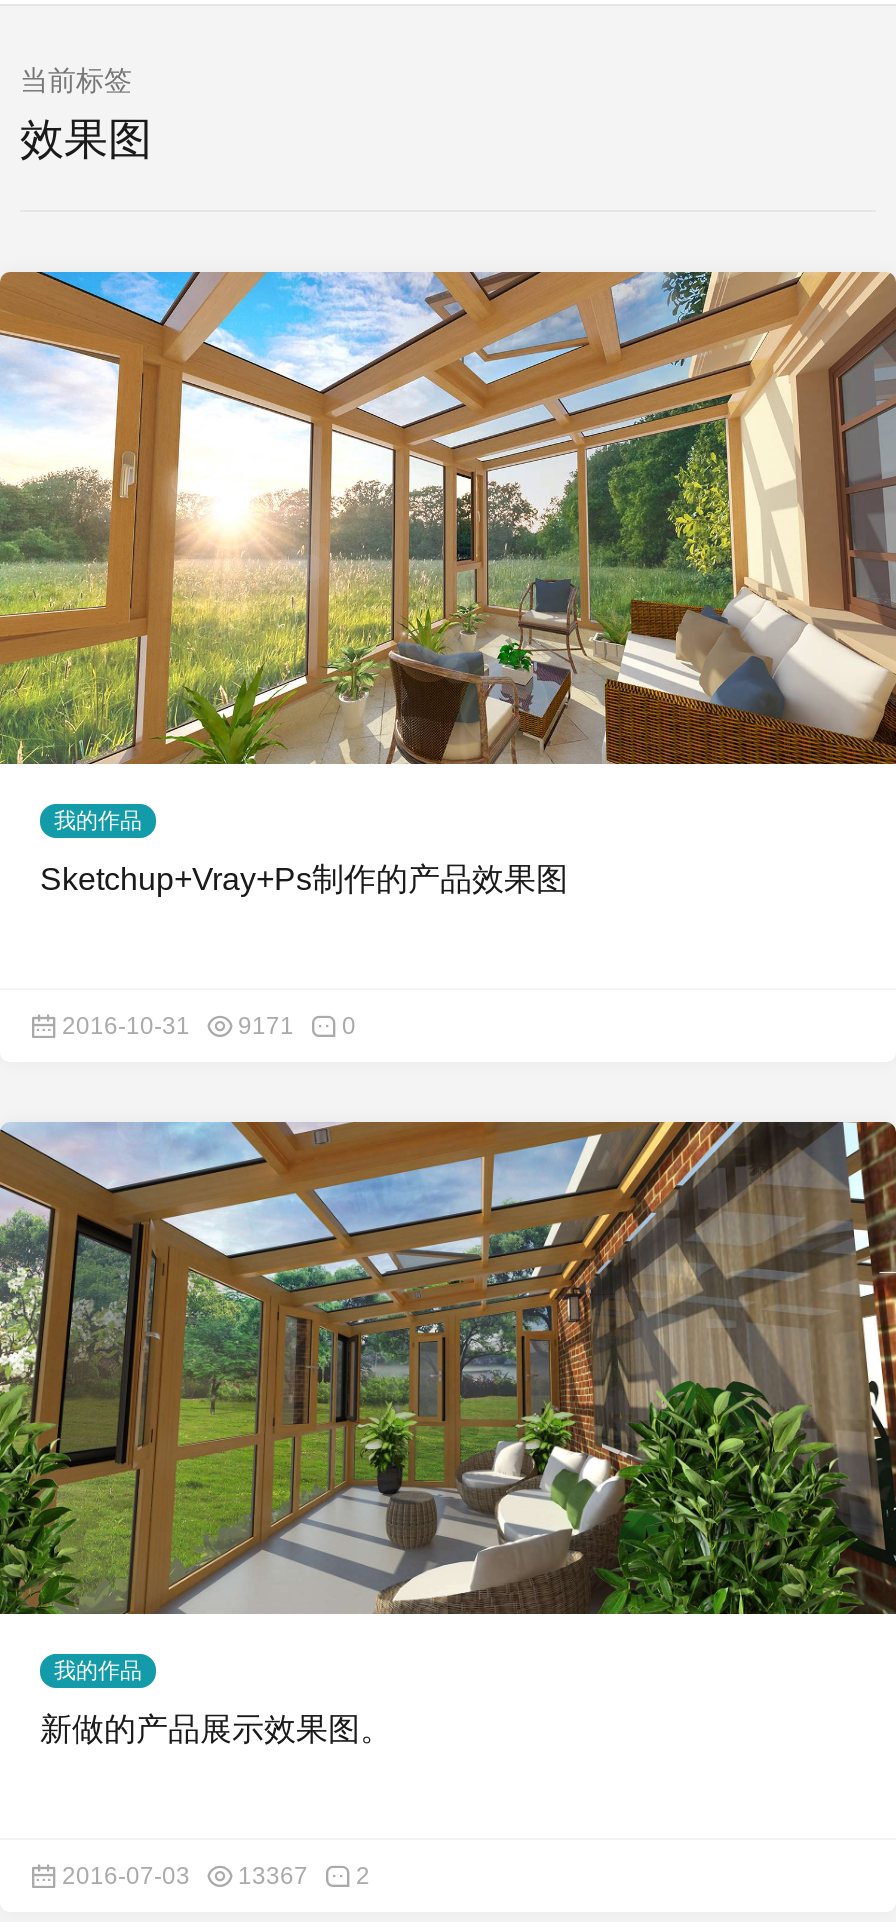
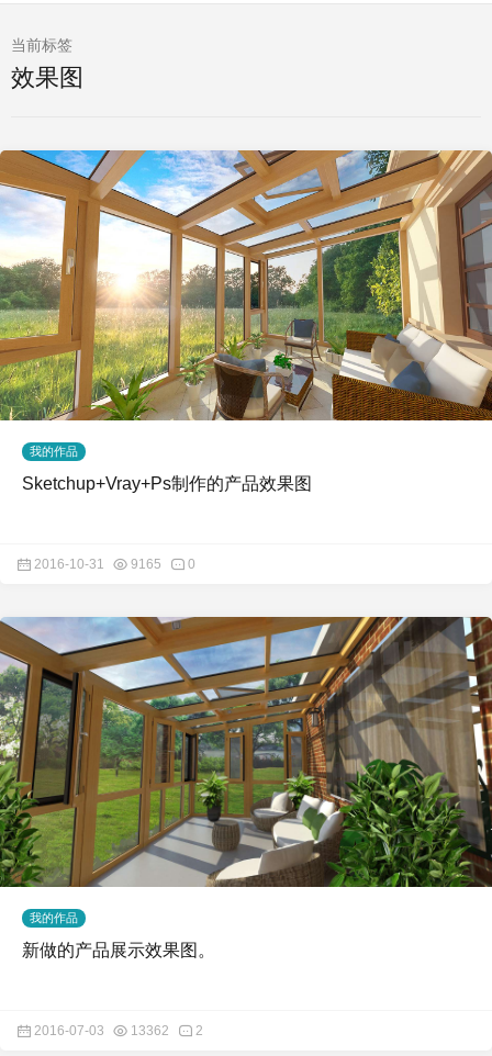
[62,1012,356,1040] 2016-10-31 9171 0 -> [34,557,195,572] 2016-10-31 9165 0
[62,1862,370,1890] 2016-07-03 13367 2 -> [34,1023,203,1038] 2016-07-03 13362 2

